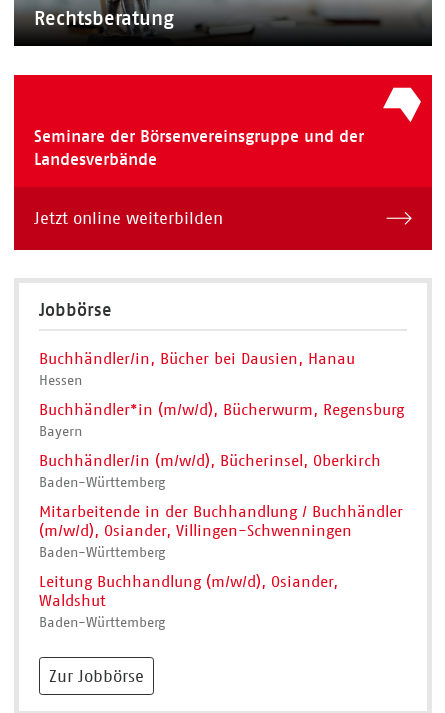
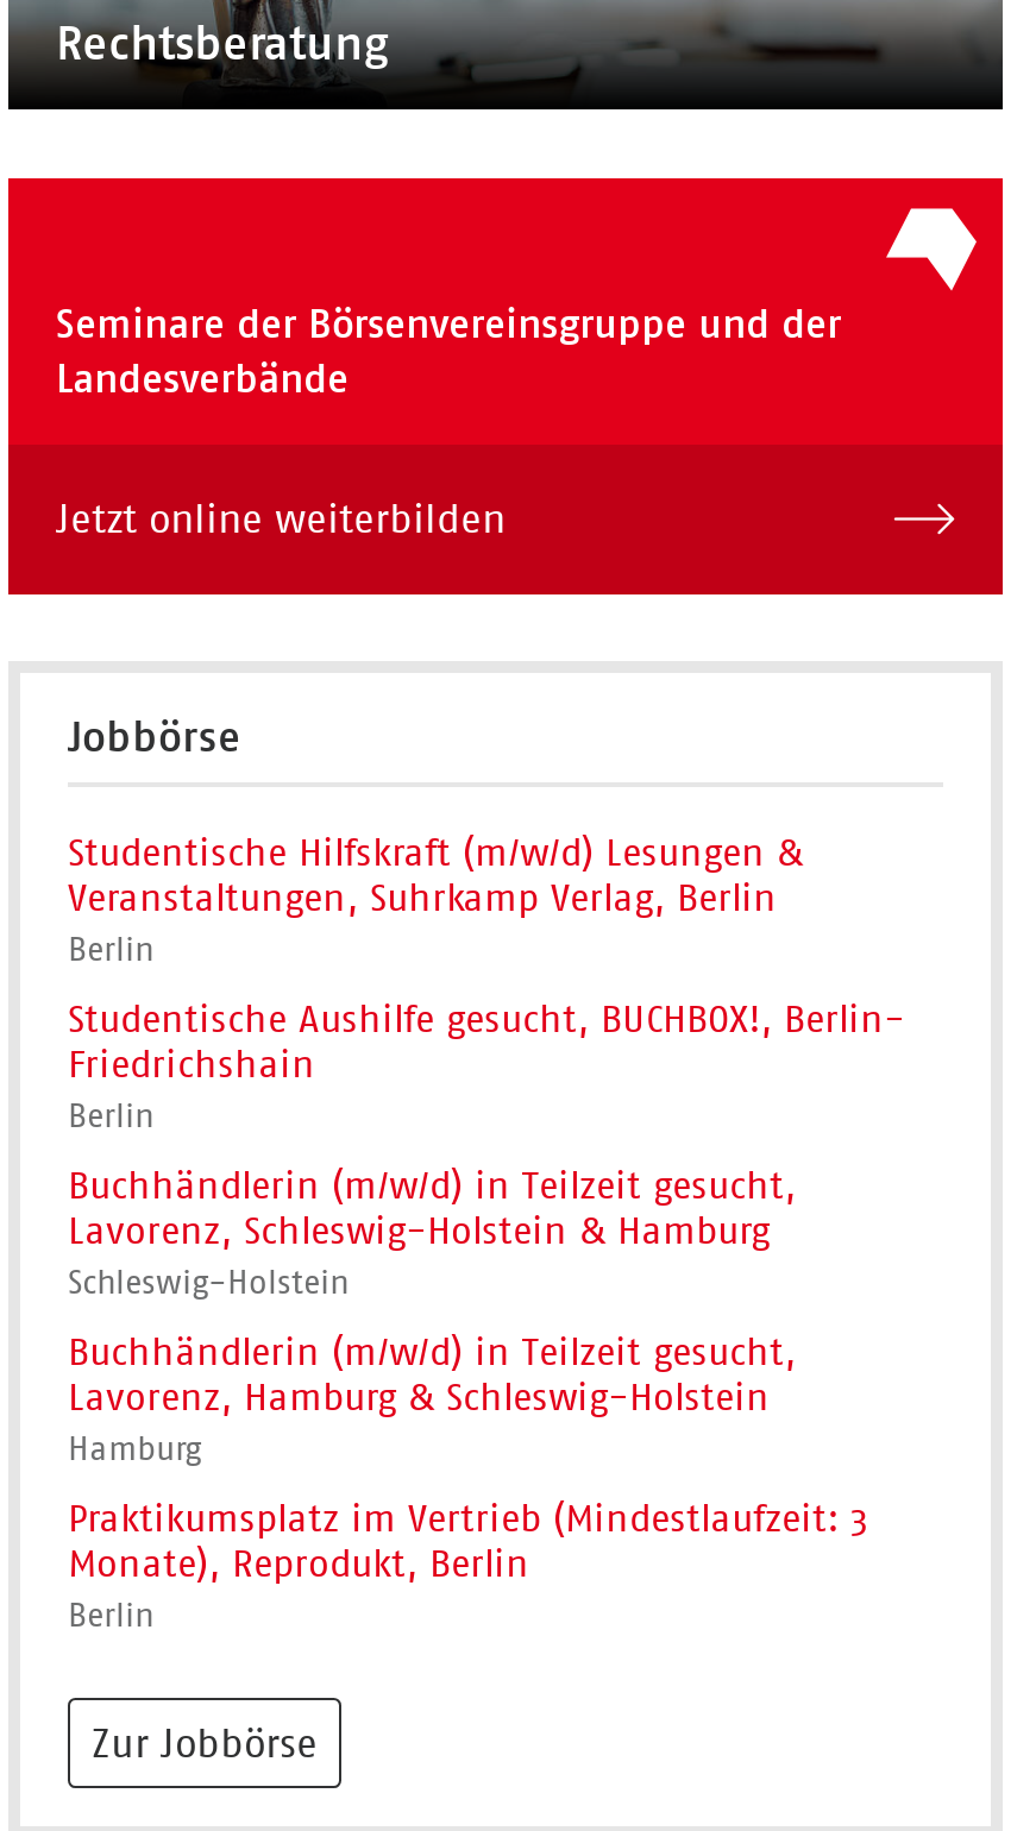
[39,349,355,388] Buchhändler/in, Bücher bei Dausien, Hanau | Hessen -> [68,831,803,969] Studentische Hilfskraft (m/w/d) Lesungen & | Veranstaltungen, Suhrkamp Verlag, Berlin | Berlin
[39,400,404,439] Buchhändler*in (m/w/d), Bücherwurm, Regensburg | Bayern -> [68,997,905,1135] Studentische Aushilfe gesucht, BUCHBOX!, Berlin- | Friedrichshain | Berlin
[39,451,381,490] Buchhändler/in (m/w/d), Bücherinsel, Oberkirch | Baden-Württemberg -> [68,1164,796,1302] Buchhändlerin (m/w/d) in Teilzeit gesucht, | Lavorenz, Schleswig-Holstein & Hamburg | Schleswig-Holstein
[39,502,403,560] Mitarbeitende in der Buchhandlung / Buchhändler | (m/w/d), Osiander, Villingen-Schwenningen | Baden-Württemberg -> [68,1330,796,1468] Buchhändlerin (m/w/d) in Teilzeit gesucht, | Lavorenz, Hamburg & Schleswig-Holstein | Hamburg
[39,572,338,630] Leitung Buchhandlung (m/w/d), Osiander, | Waldshut | Baden-Württemberg -> [68,1497,869,1635] Praktikumsplatz im Vertrieb (Mindestlaufzeit: 3 | Monate), Reprodukt, Berlin | Berlin

